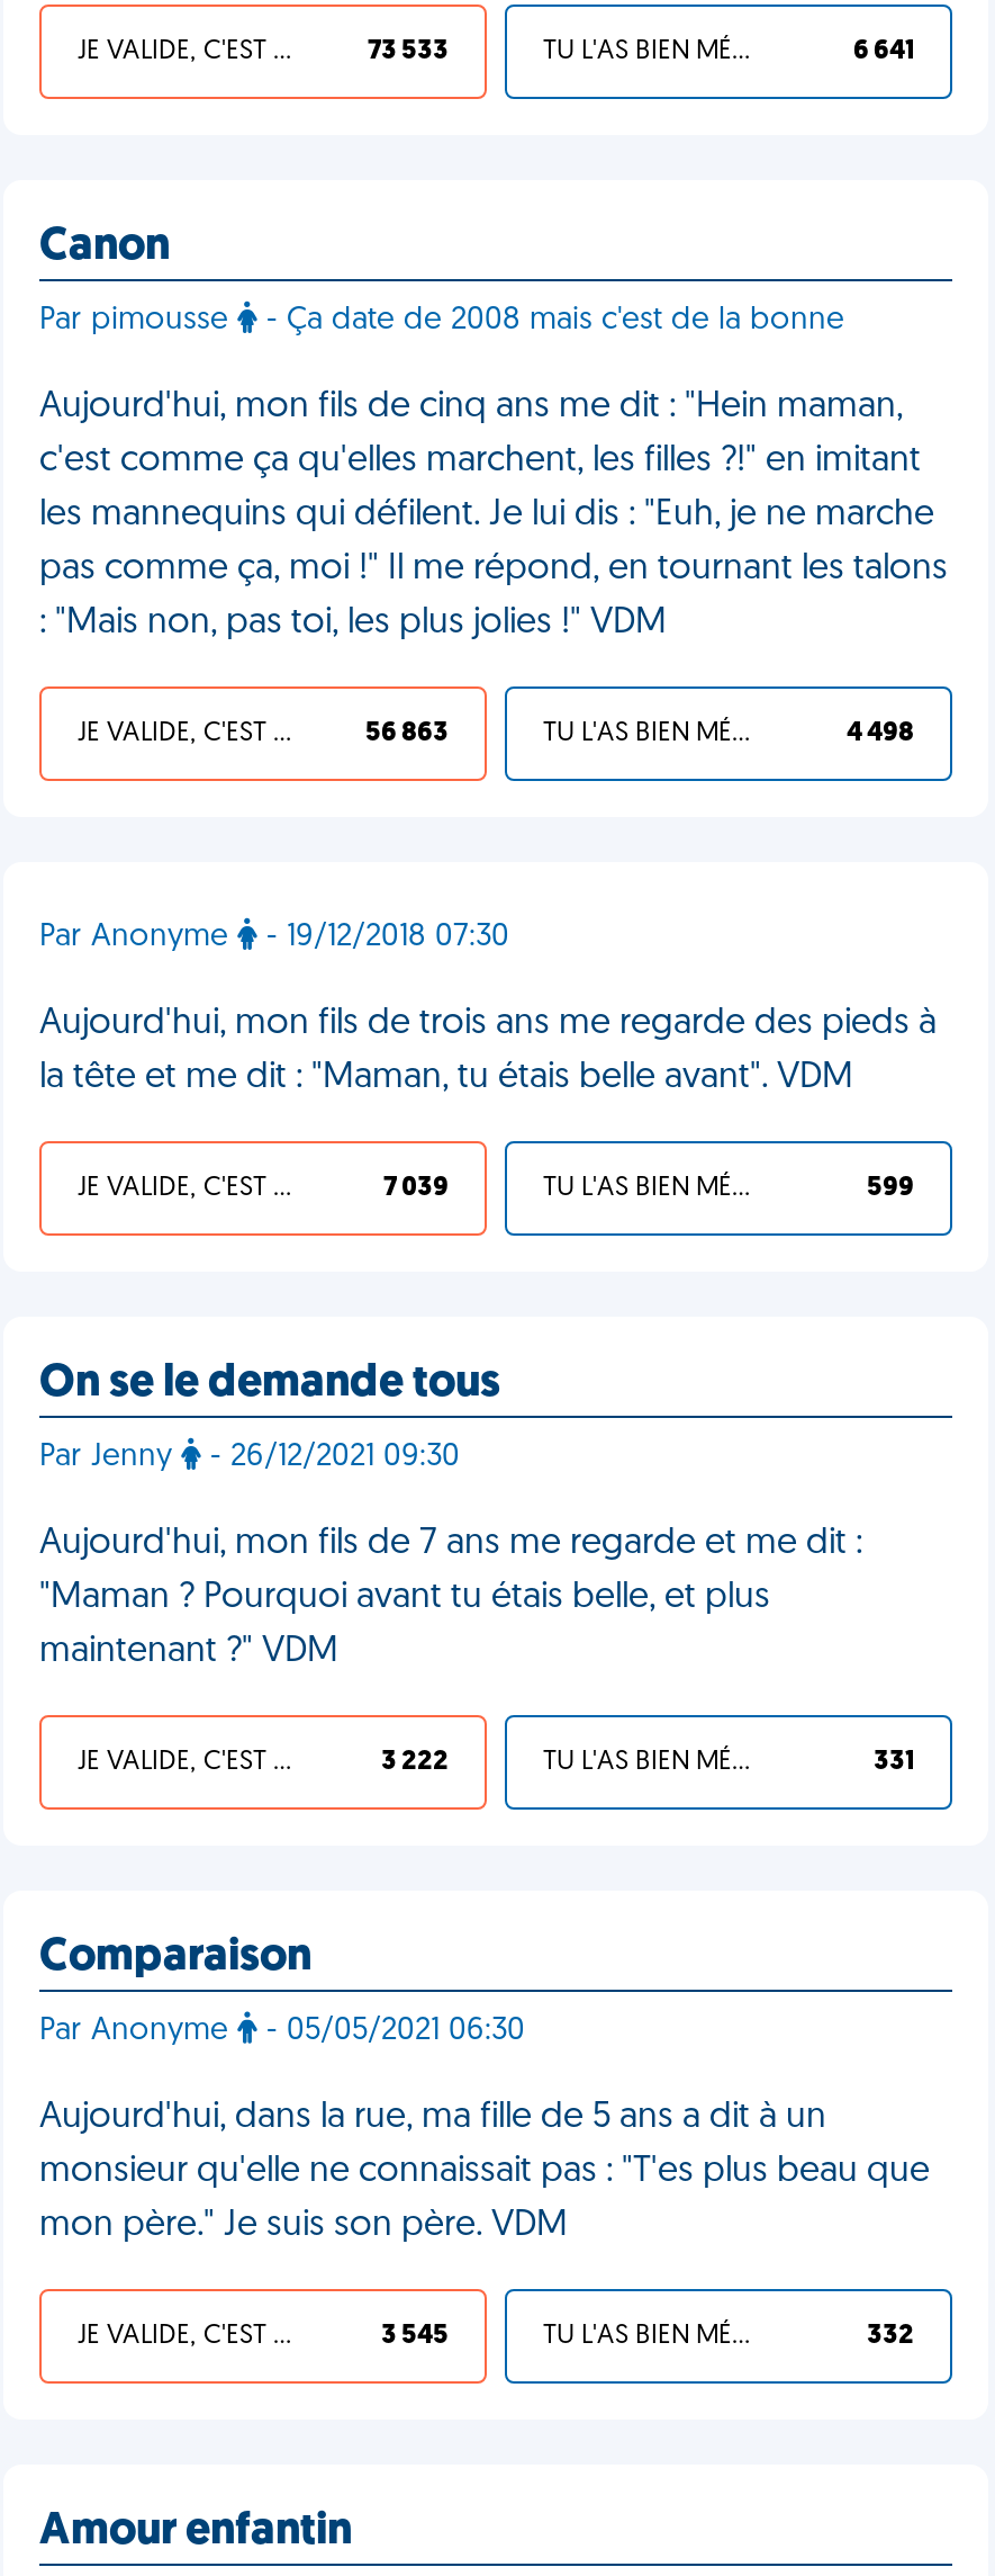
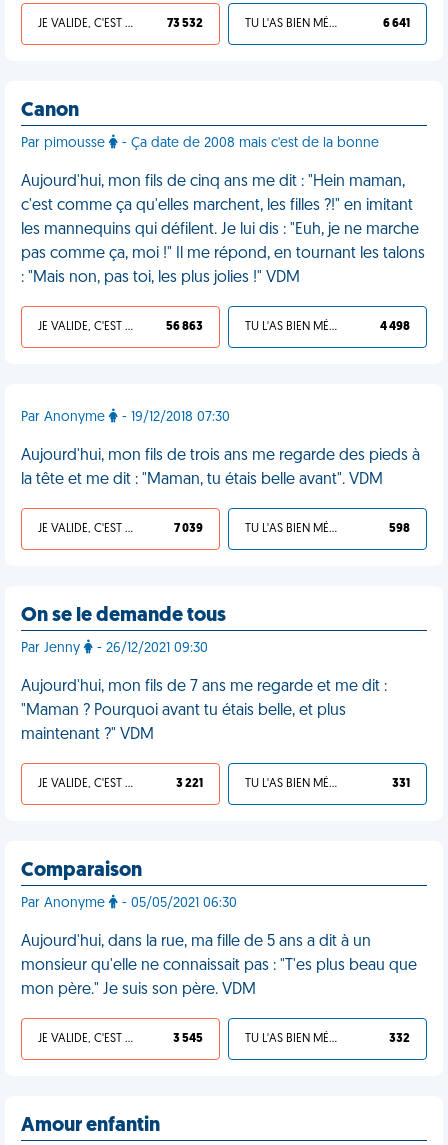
[368,38,449,65] 73 533 -> [167,18,203,30] 73 532
[867,1175,914,1202] 599 -> [389,523,410,535] 598
[381,1749,449,1776] 3 222 -> [176,778,203,790] 3 221

